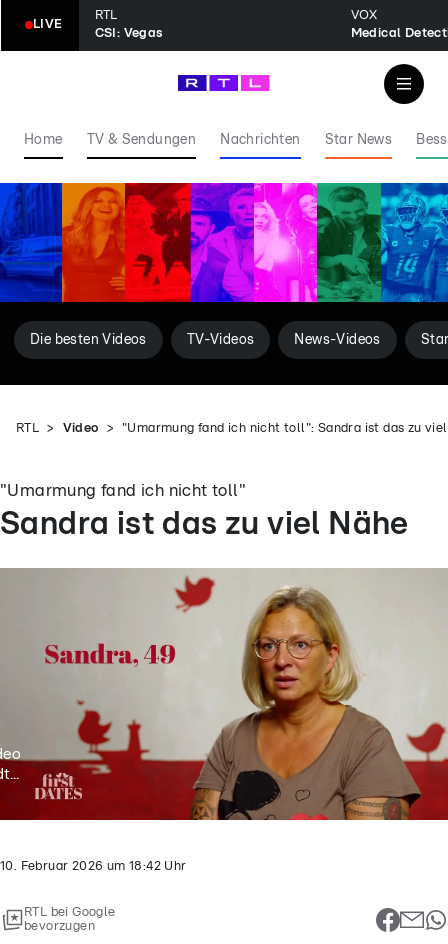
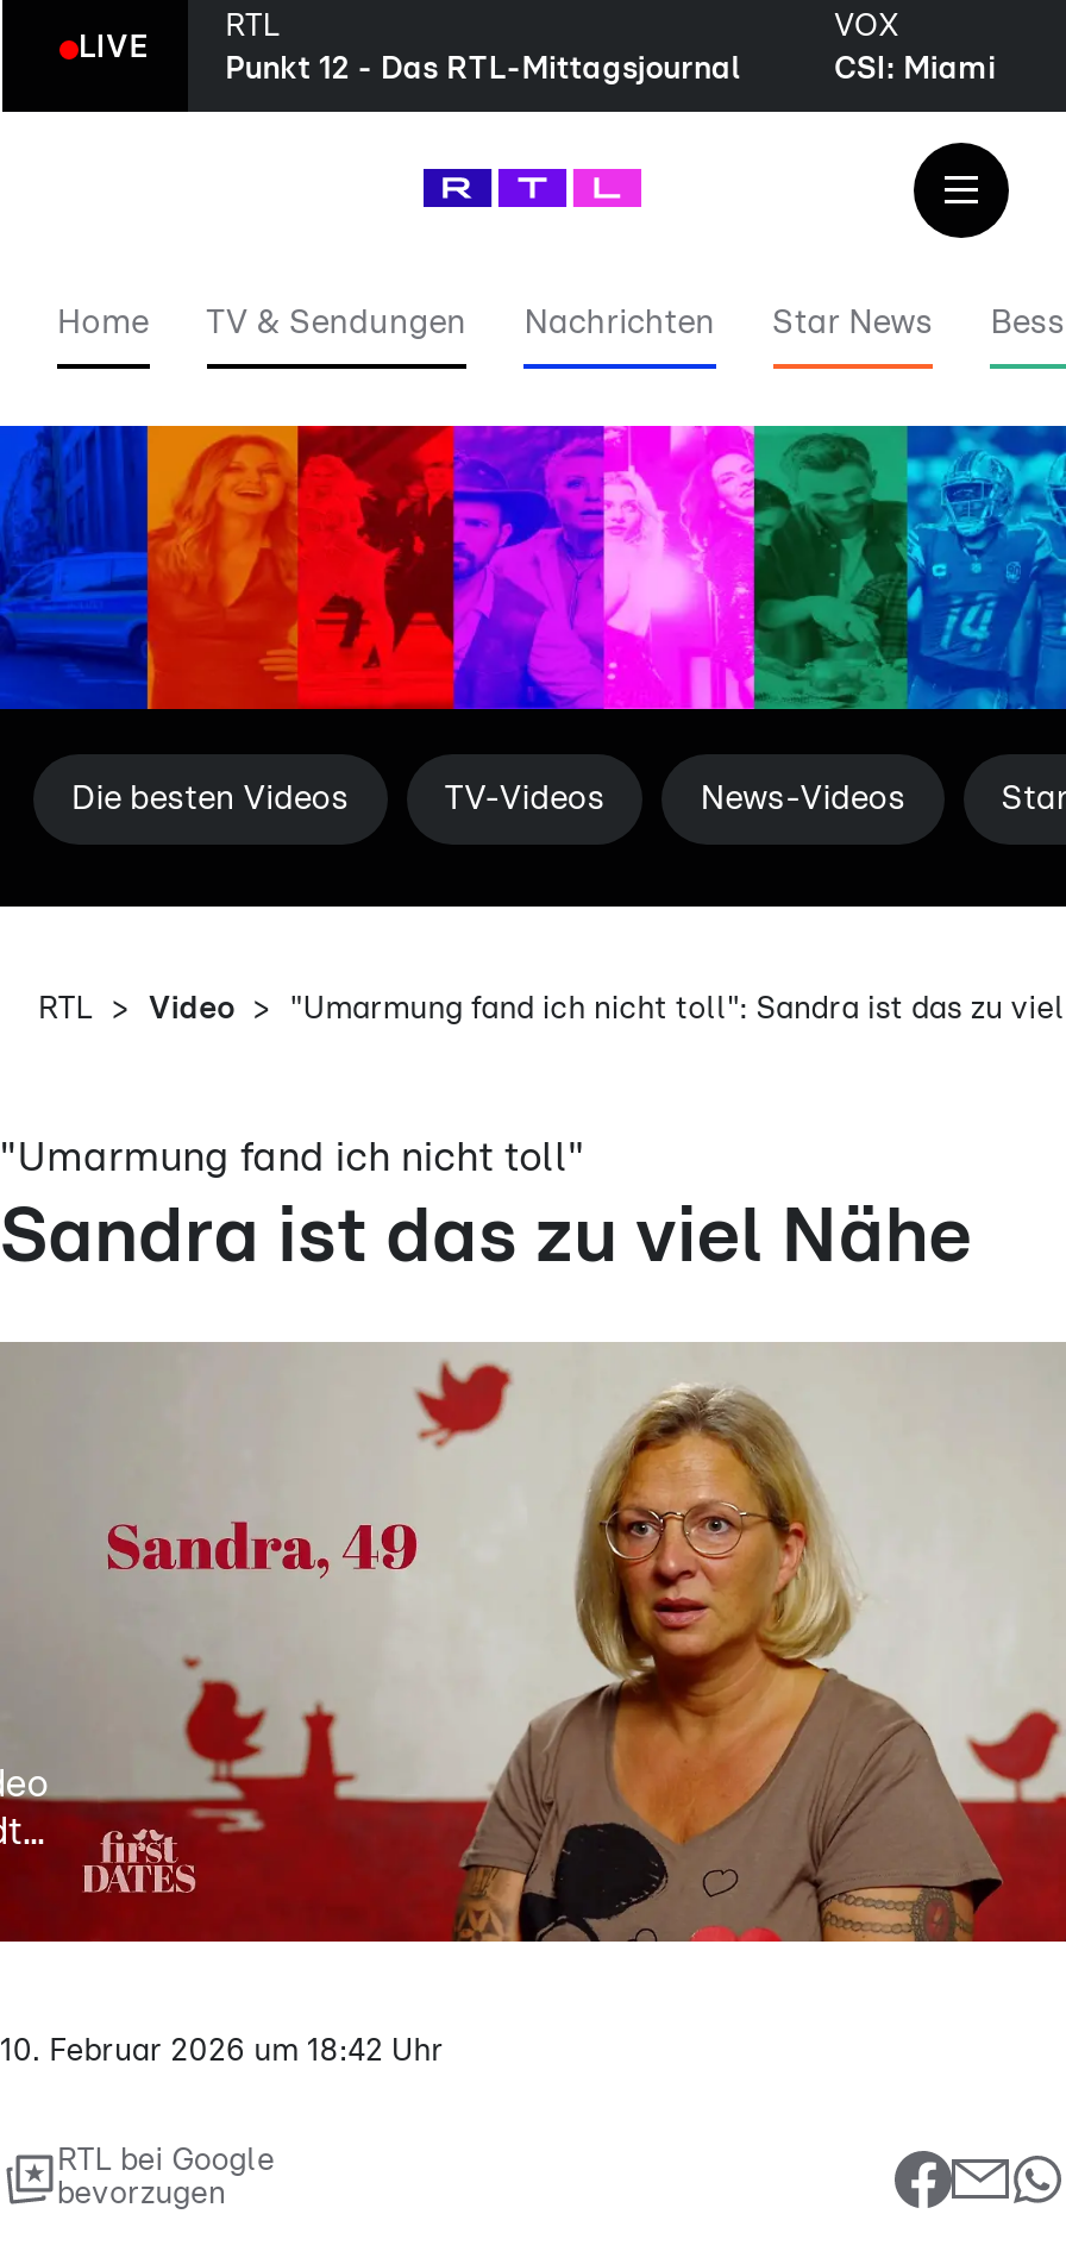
[95,27,163,40] CSI: Vegas -> [225,55,742,86] Punkt 12 - Das RTL-Mittagsjournal
none -> [834,55,996,86] CSI: Miami

